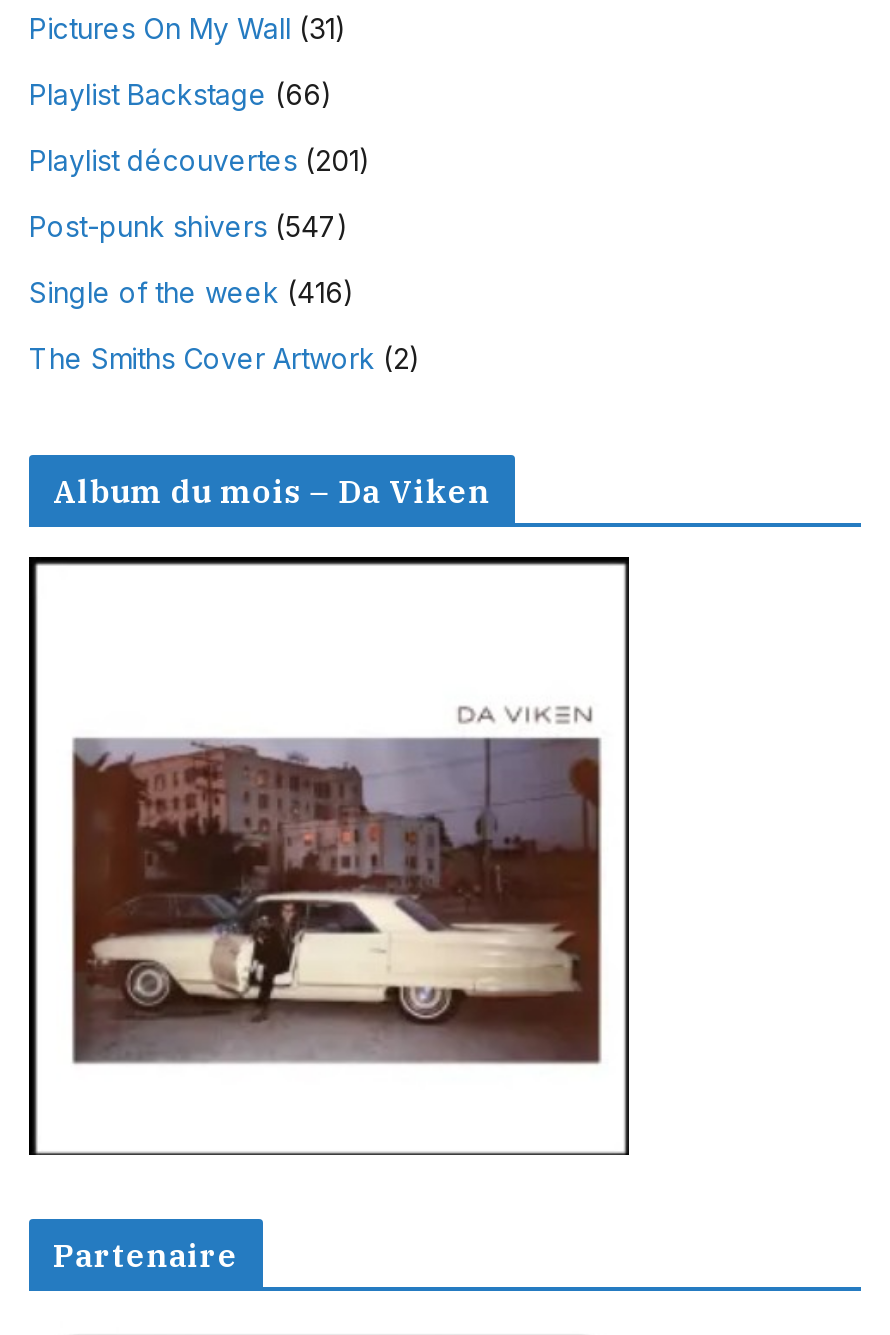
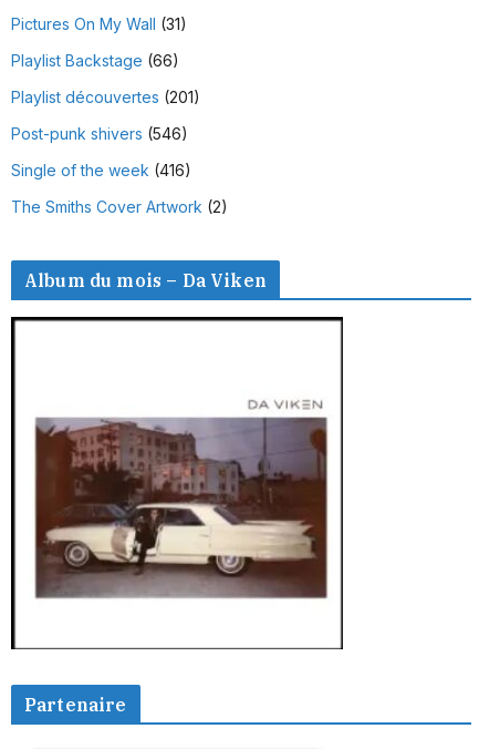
[29,209,349,243] Post-punk shivers (547) -> [11,124,188,143] Post-punk shivers (546)

